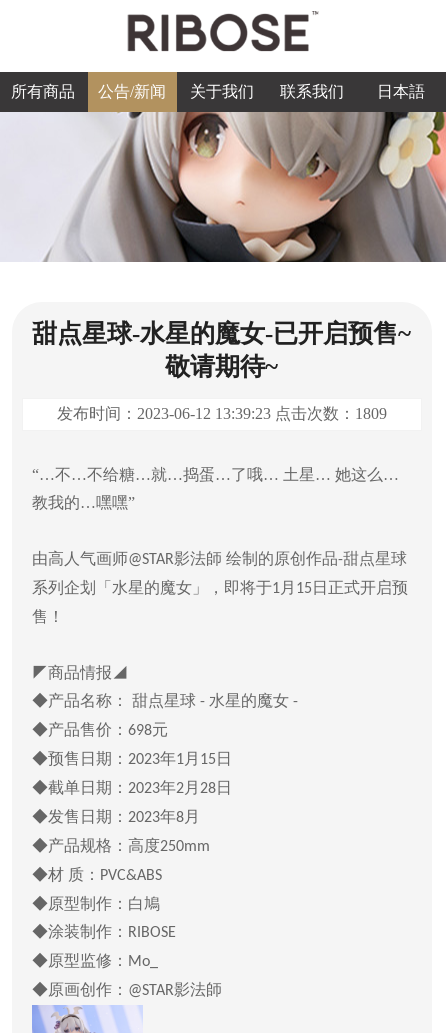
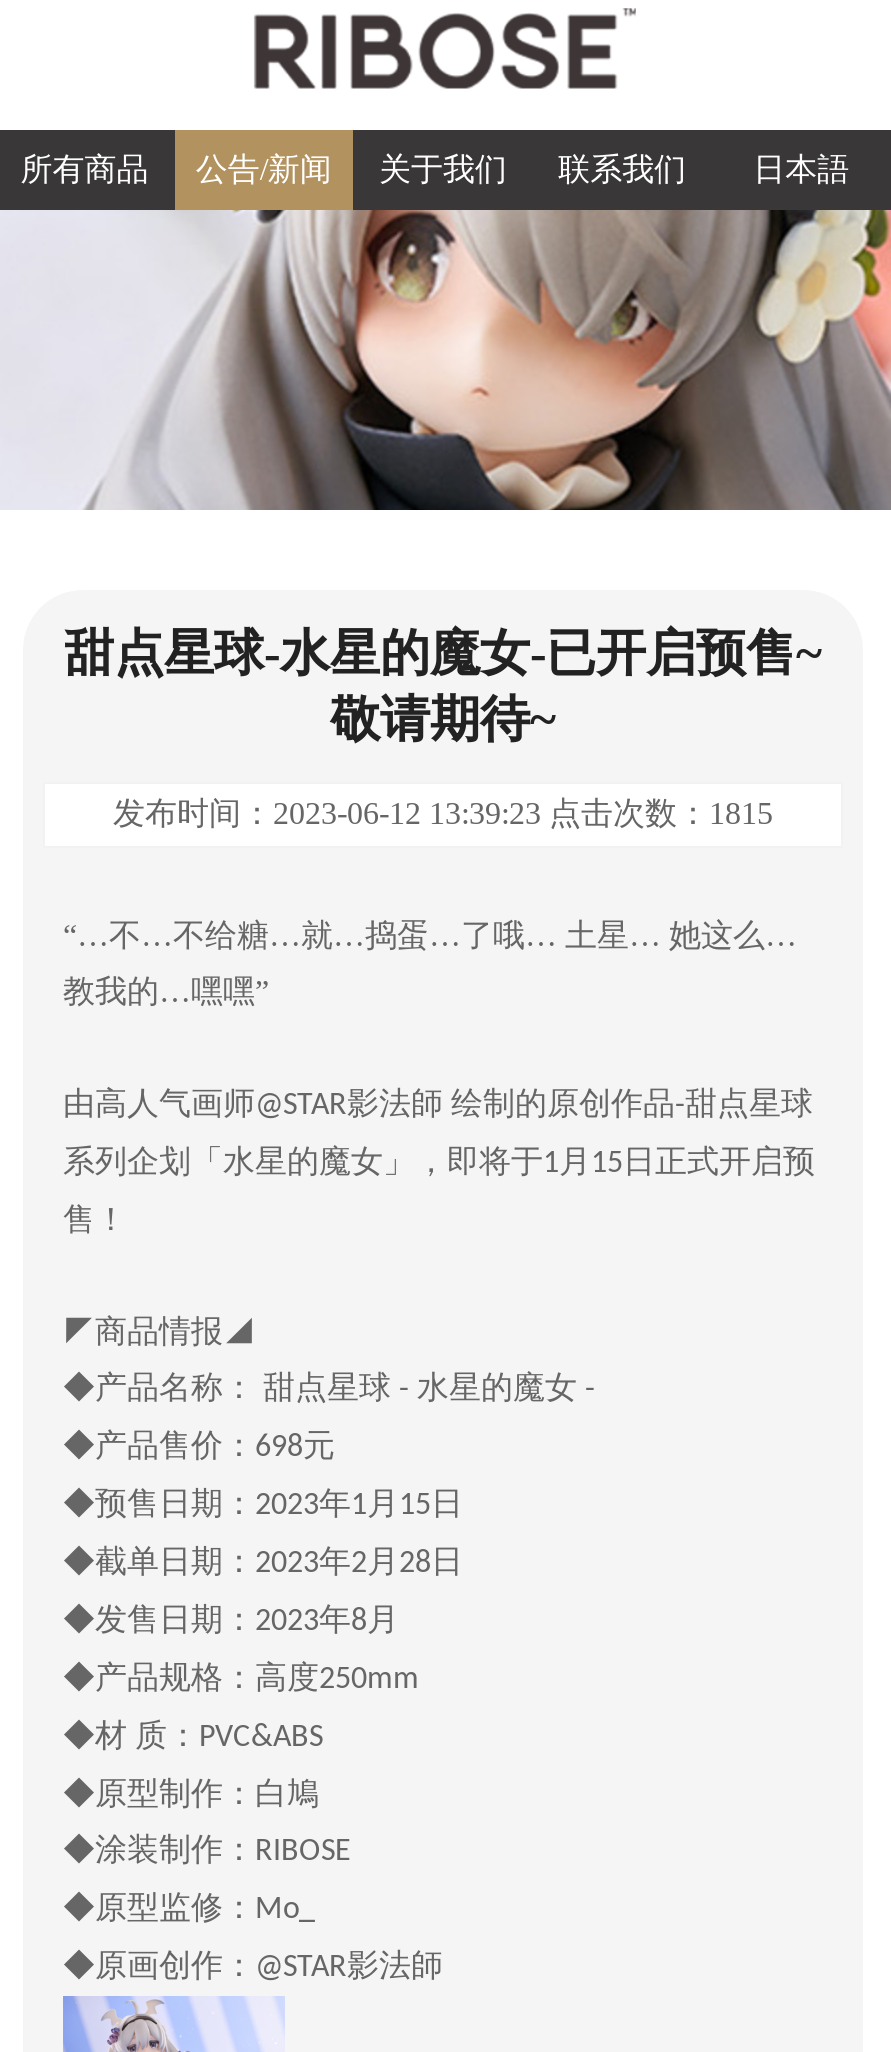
[57,405,387,422] 发布时间：2023-06-12 13:39:23 点击次数：1809 -> [113,796,773,830] 发布时间：2023-06-12 13:39:23 点击次数：1815

